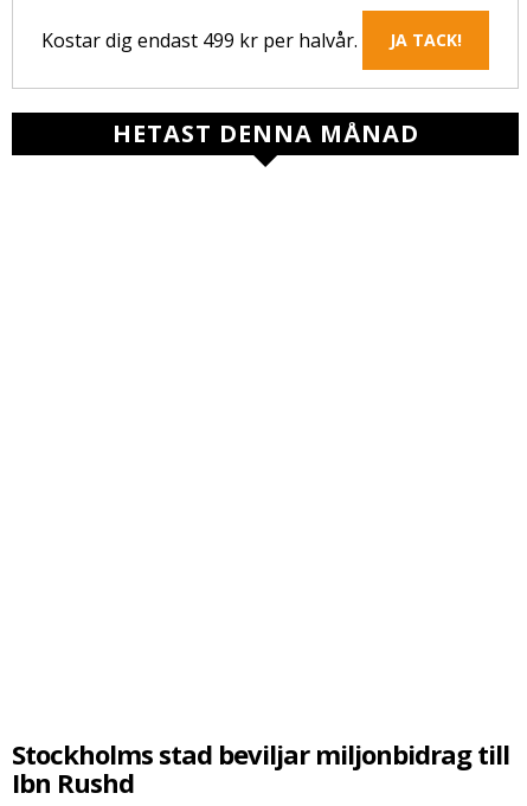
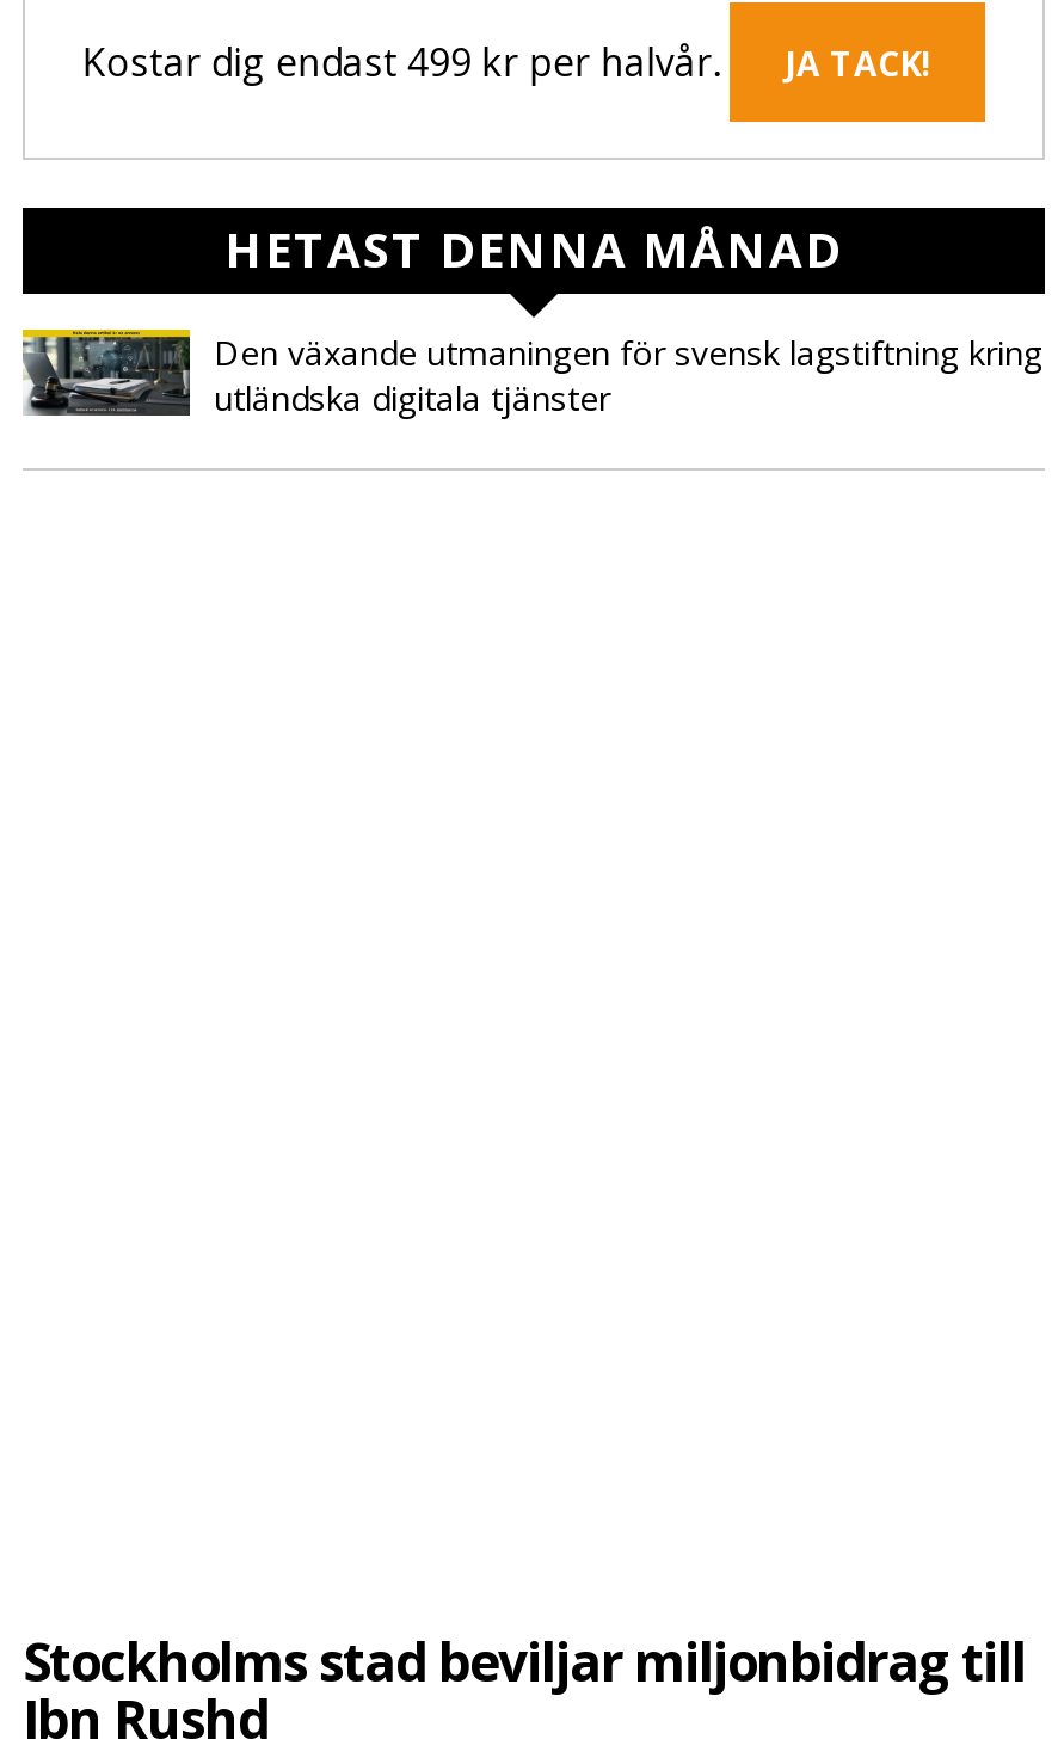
none -> [20,327,1042,421] [image] | Den växande utmaningen för svensk lagstiftning kring | utländska digitala tjänster

